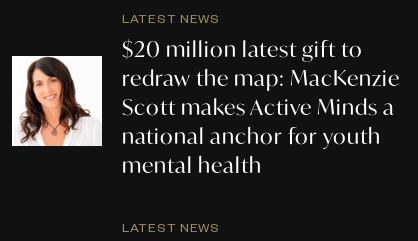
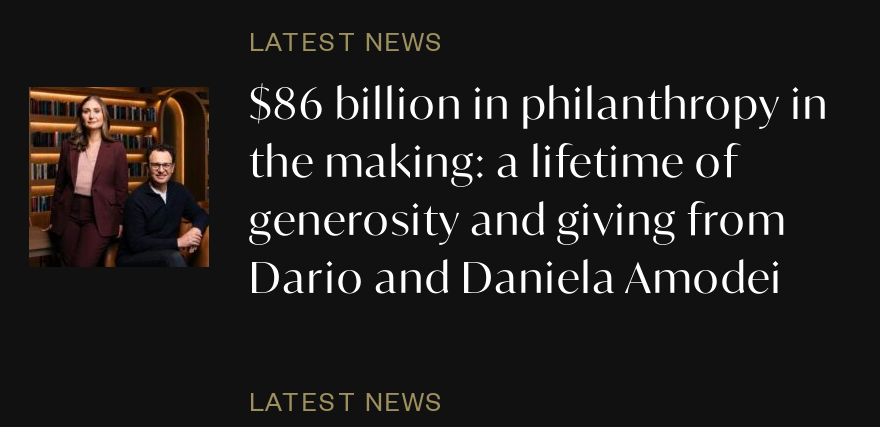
[11,35,400,179] [image] | $20 million latest gift to | redraw the map: MacKenzie | Scott makes Active Minds a | national anchor for youth | mental health -> [27,76,829,306] [image] | $86 billion in philanthropy in | the making: a lifetime of | generosity and giving from | Dario and Daniela Amodei

